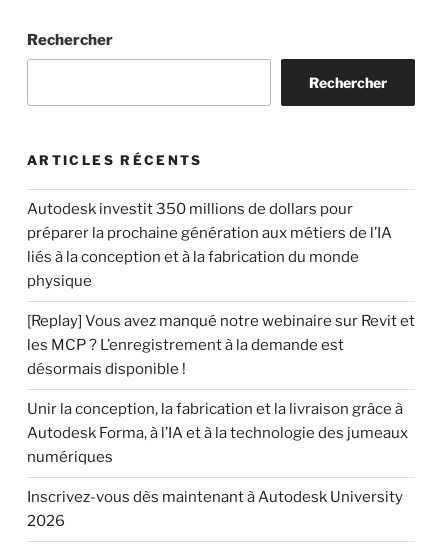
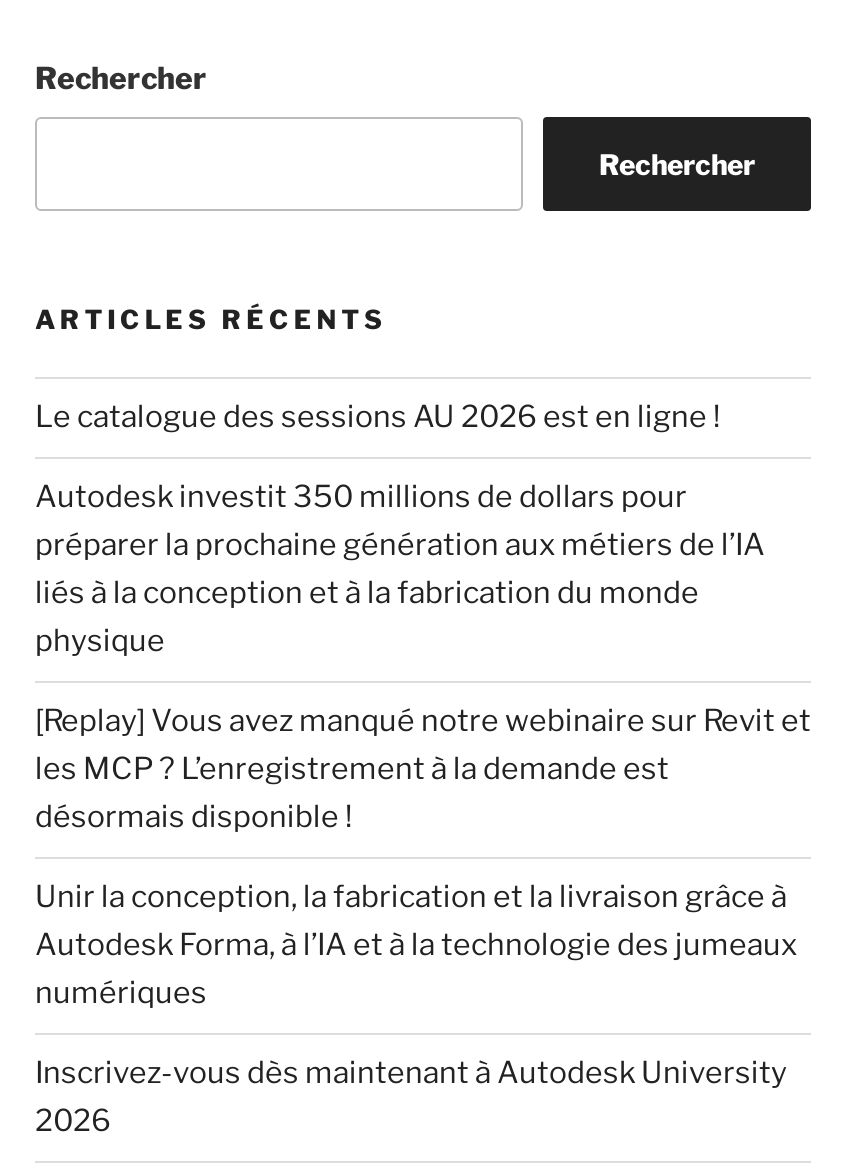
none -> [35,399,721,435] Le catalogue des sessions AU 2026 est en ligne !

